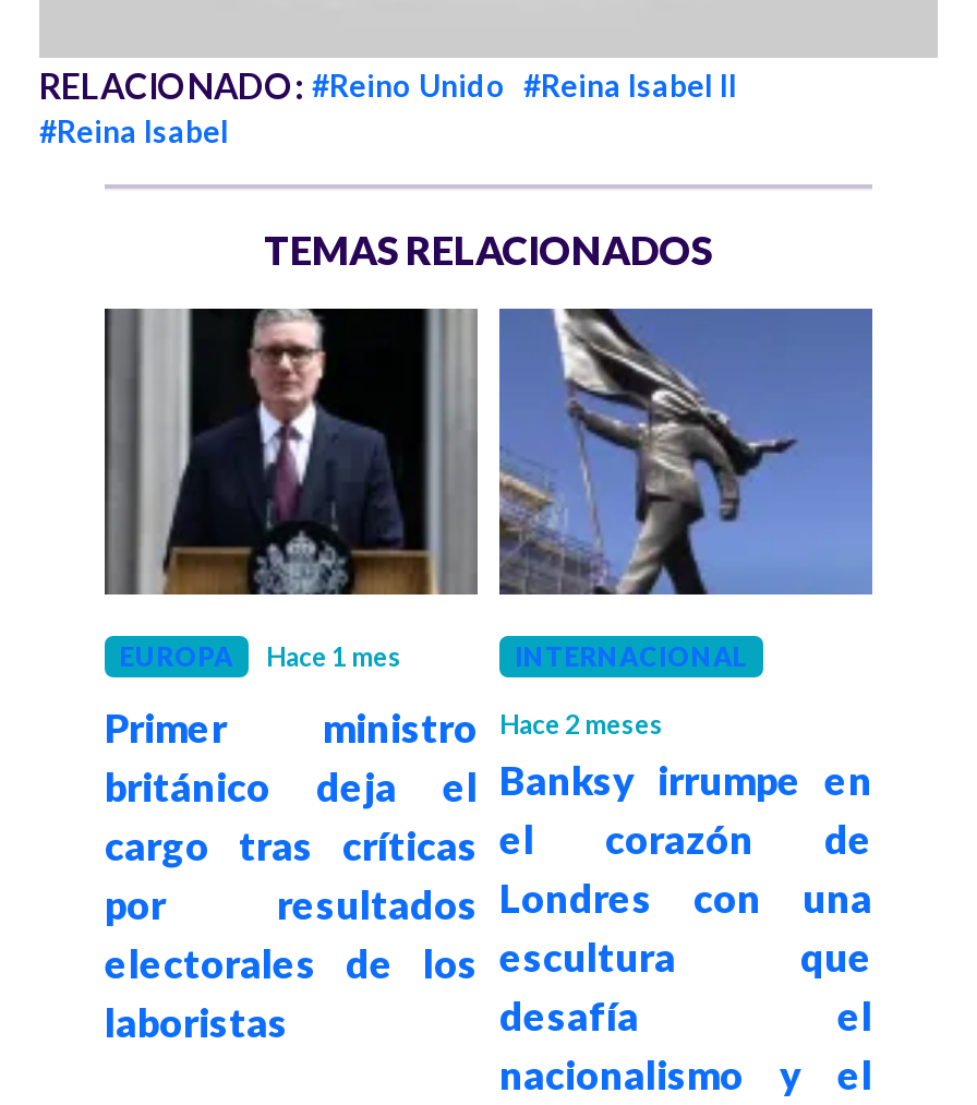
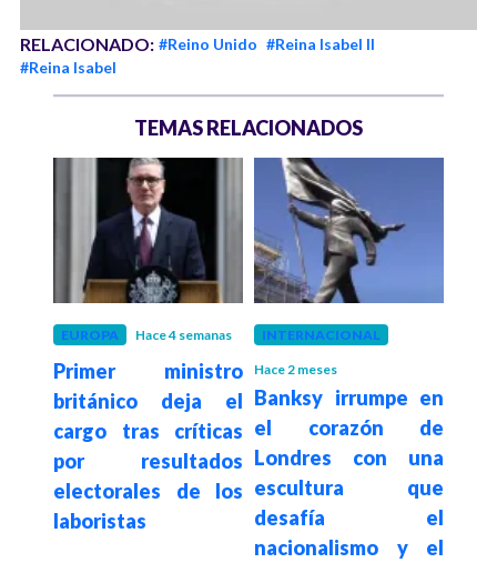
[266,641,401,674] Hace 1 mes -> [135,327,232,344] Hace 4 semanas

